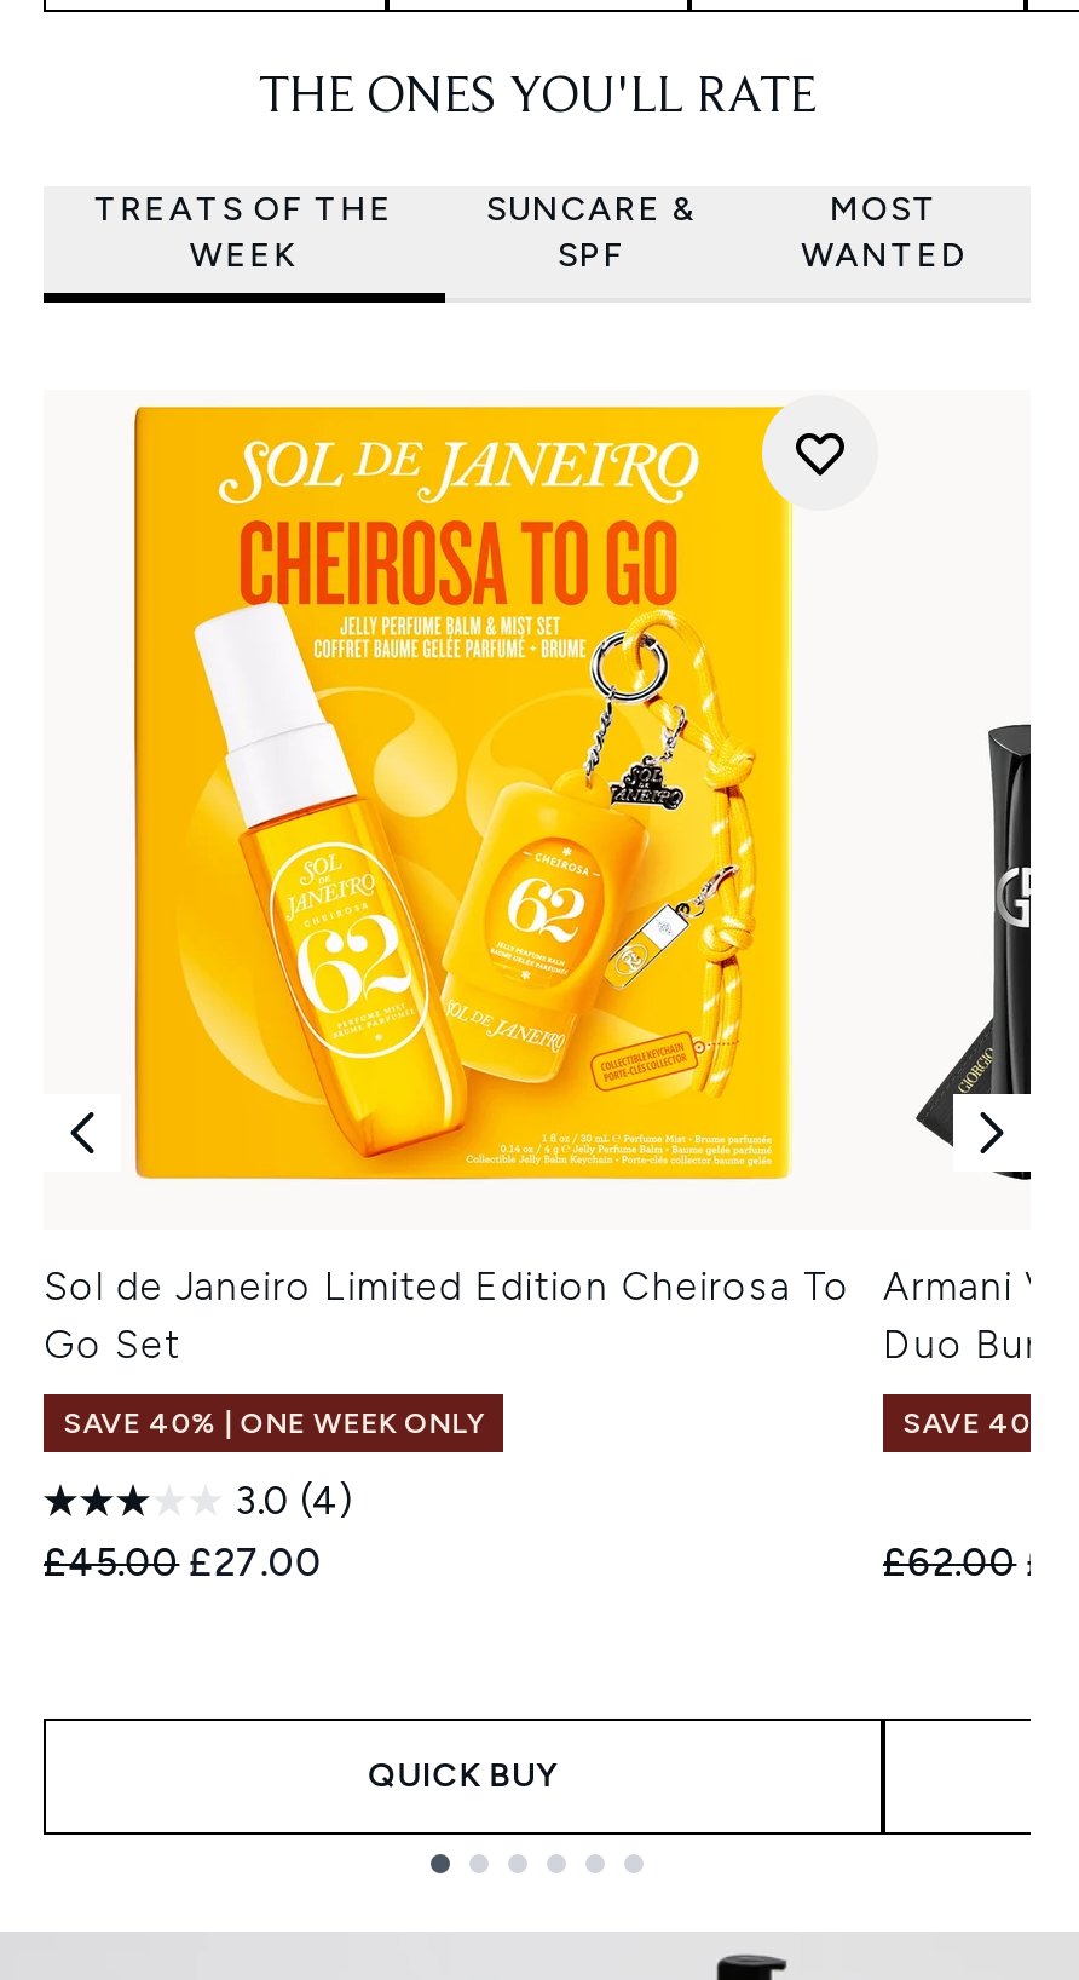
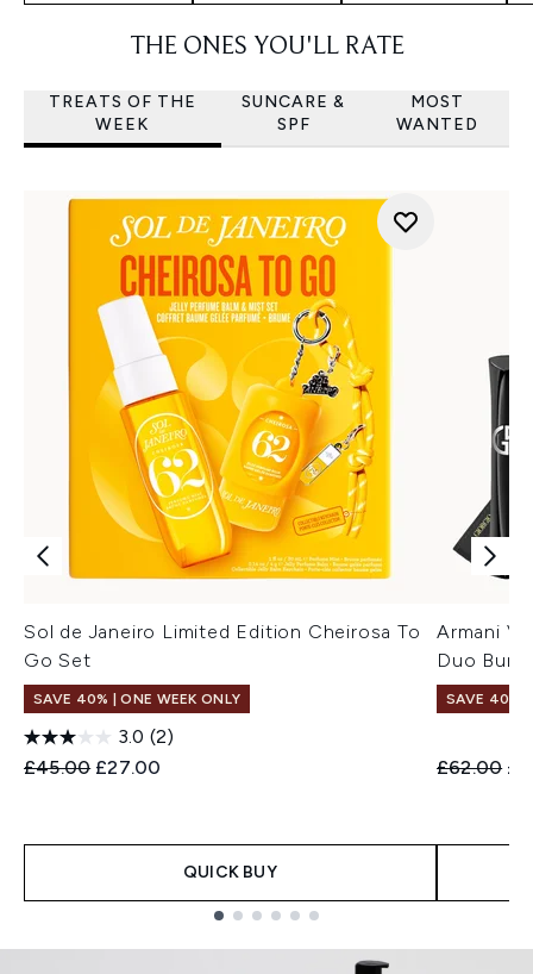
[235,1477,353,1523] 3.0 (4) -> [118,725,174,748] 3.0 (2)

